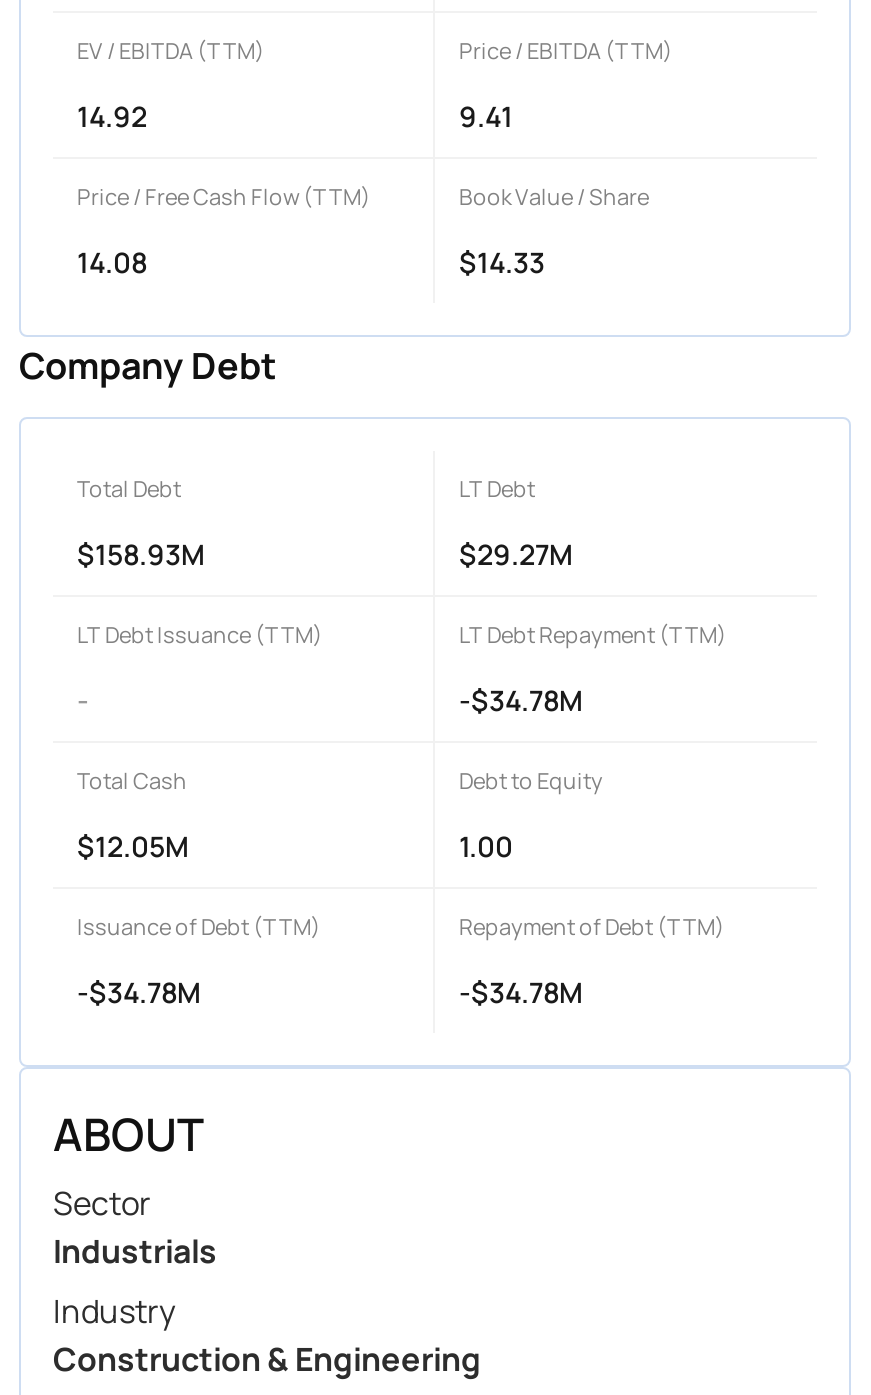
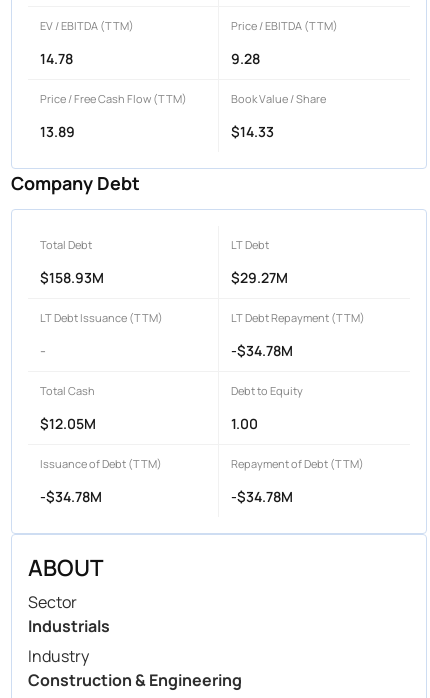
[77,97,147,135] 14.92 -> [40,49,73,68] 14.78
[459,97,513,135] 9.41 -> [231,49,260,68] 9.28
[77,243,147,281] 14.08 -> [40,122,75,141] 13.89

